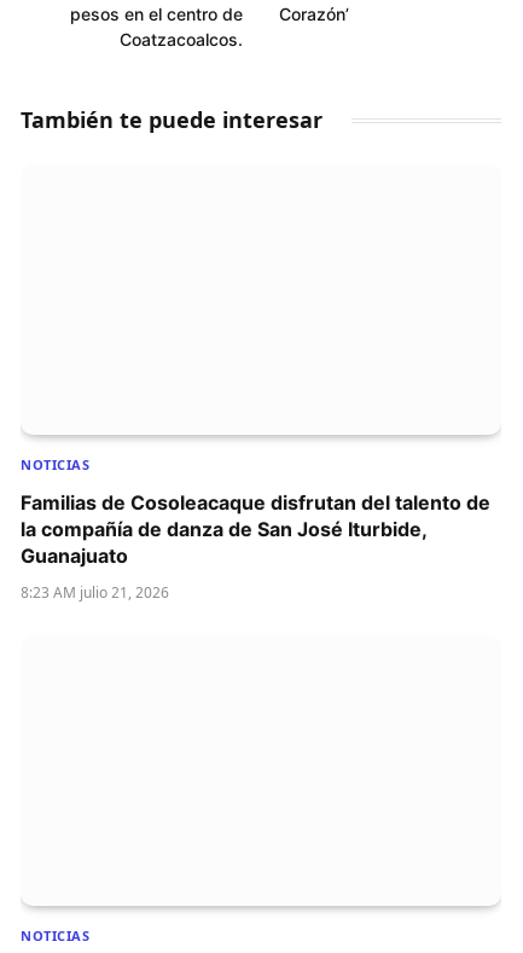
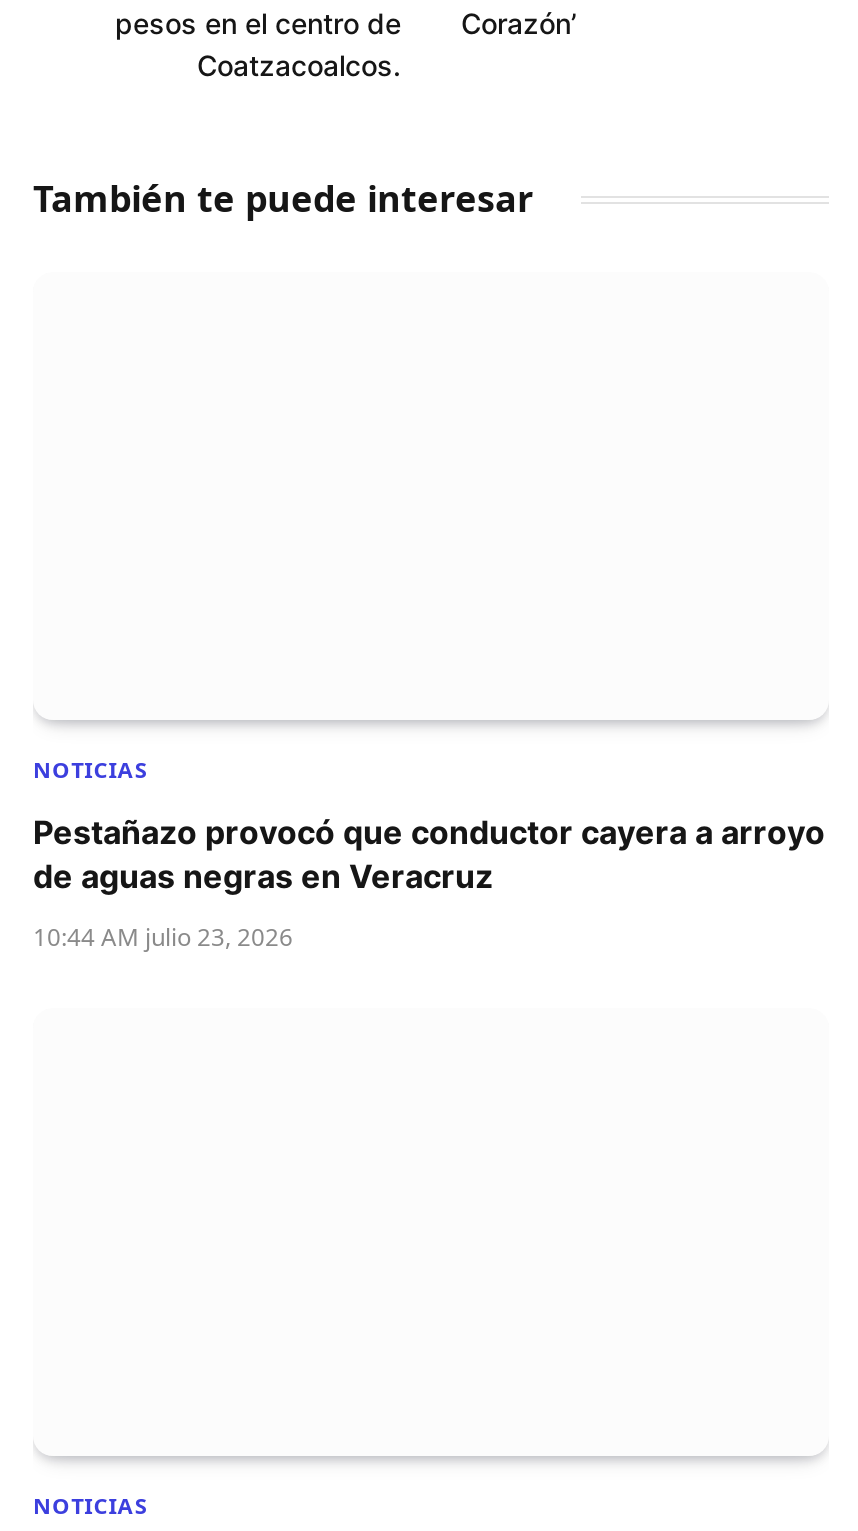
[21,490,490,568] Familias de Cosoleacaque disfrutan del talento de | la compañía de danza de San José Iturbide, | Guanajuato -> [33,812,825,896] Pestañazo provocó que conductor cayera a arroyo | de aguas negras en Veracruz
[21,582,169,603] 8:23 AM julio 21, 2026 -> [33,920,293,954] 10:44 AM julio 23, 2026

